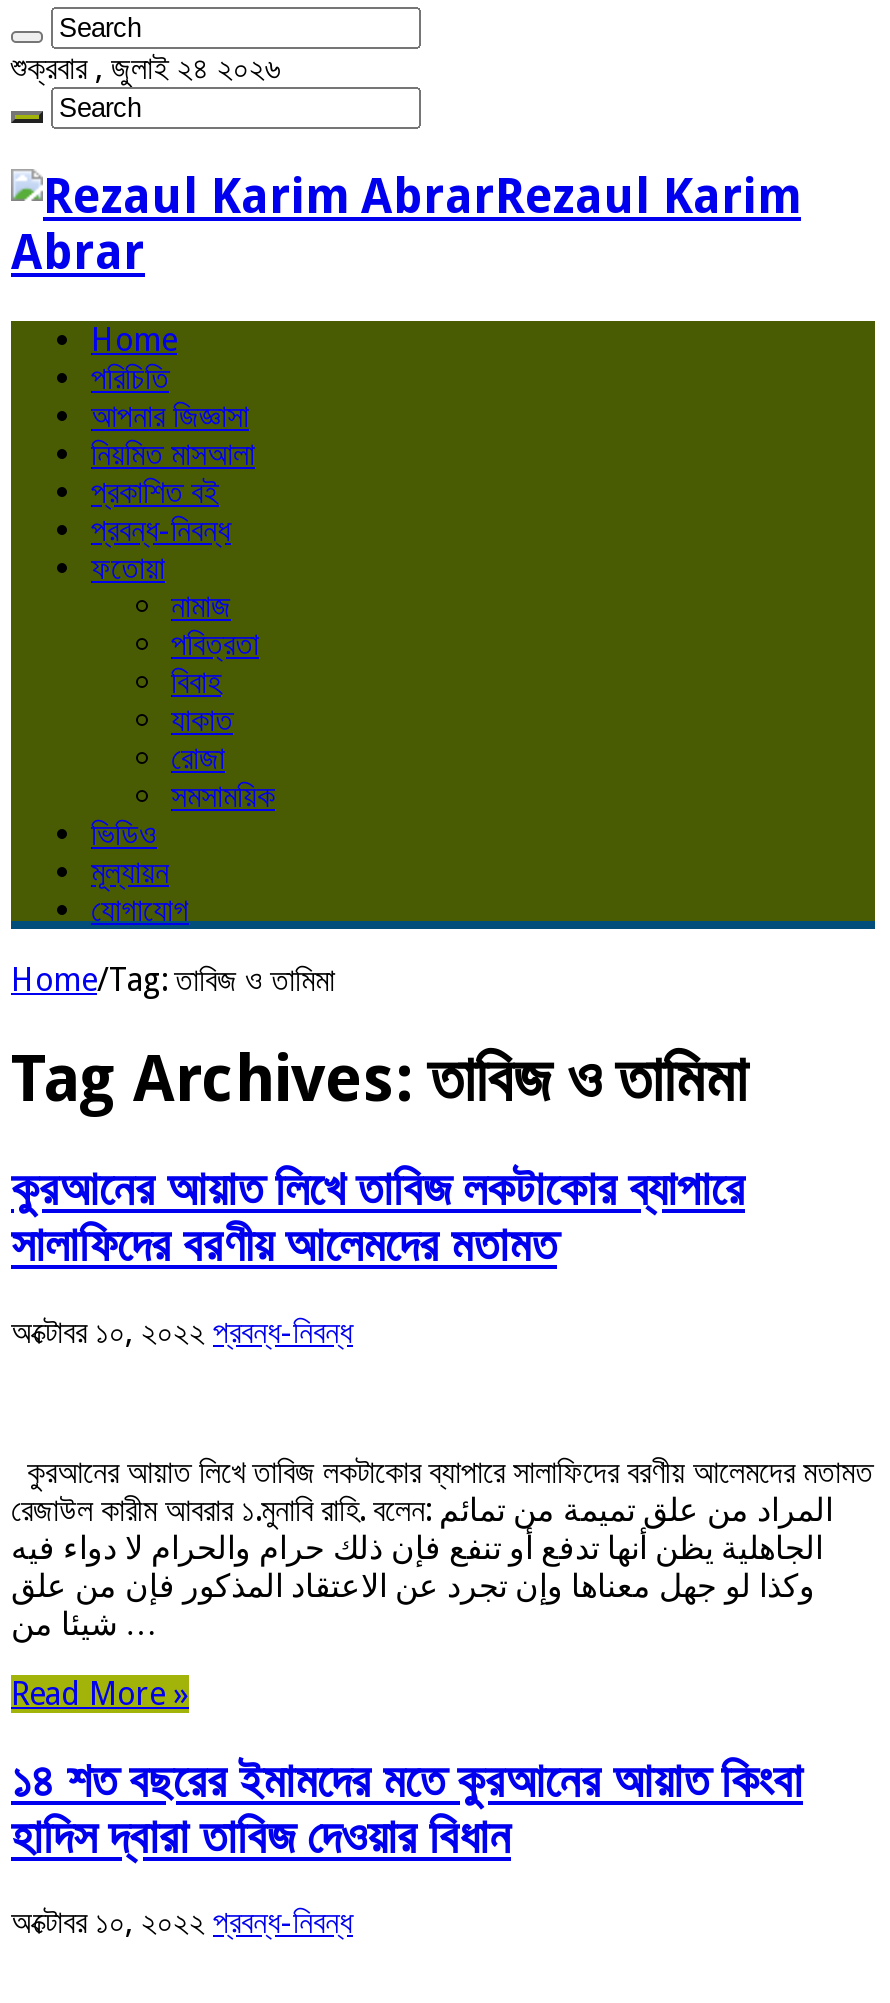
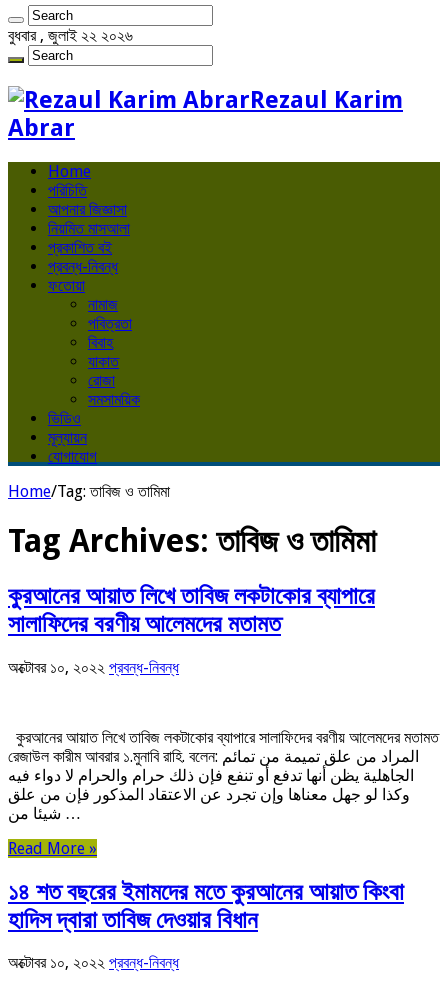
[11,49,281,87] শুক্রবার , জুলাই ২৪ ২০২৬ -> [8,26,133,45] বুধবার , জুলাই ২২ ২০২৬

